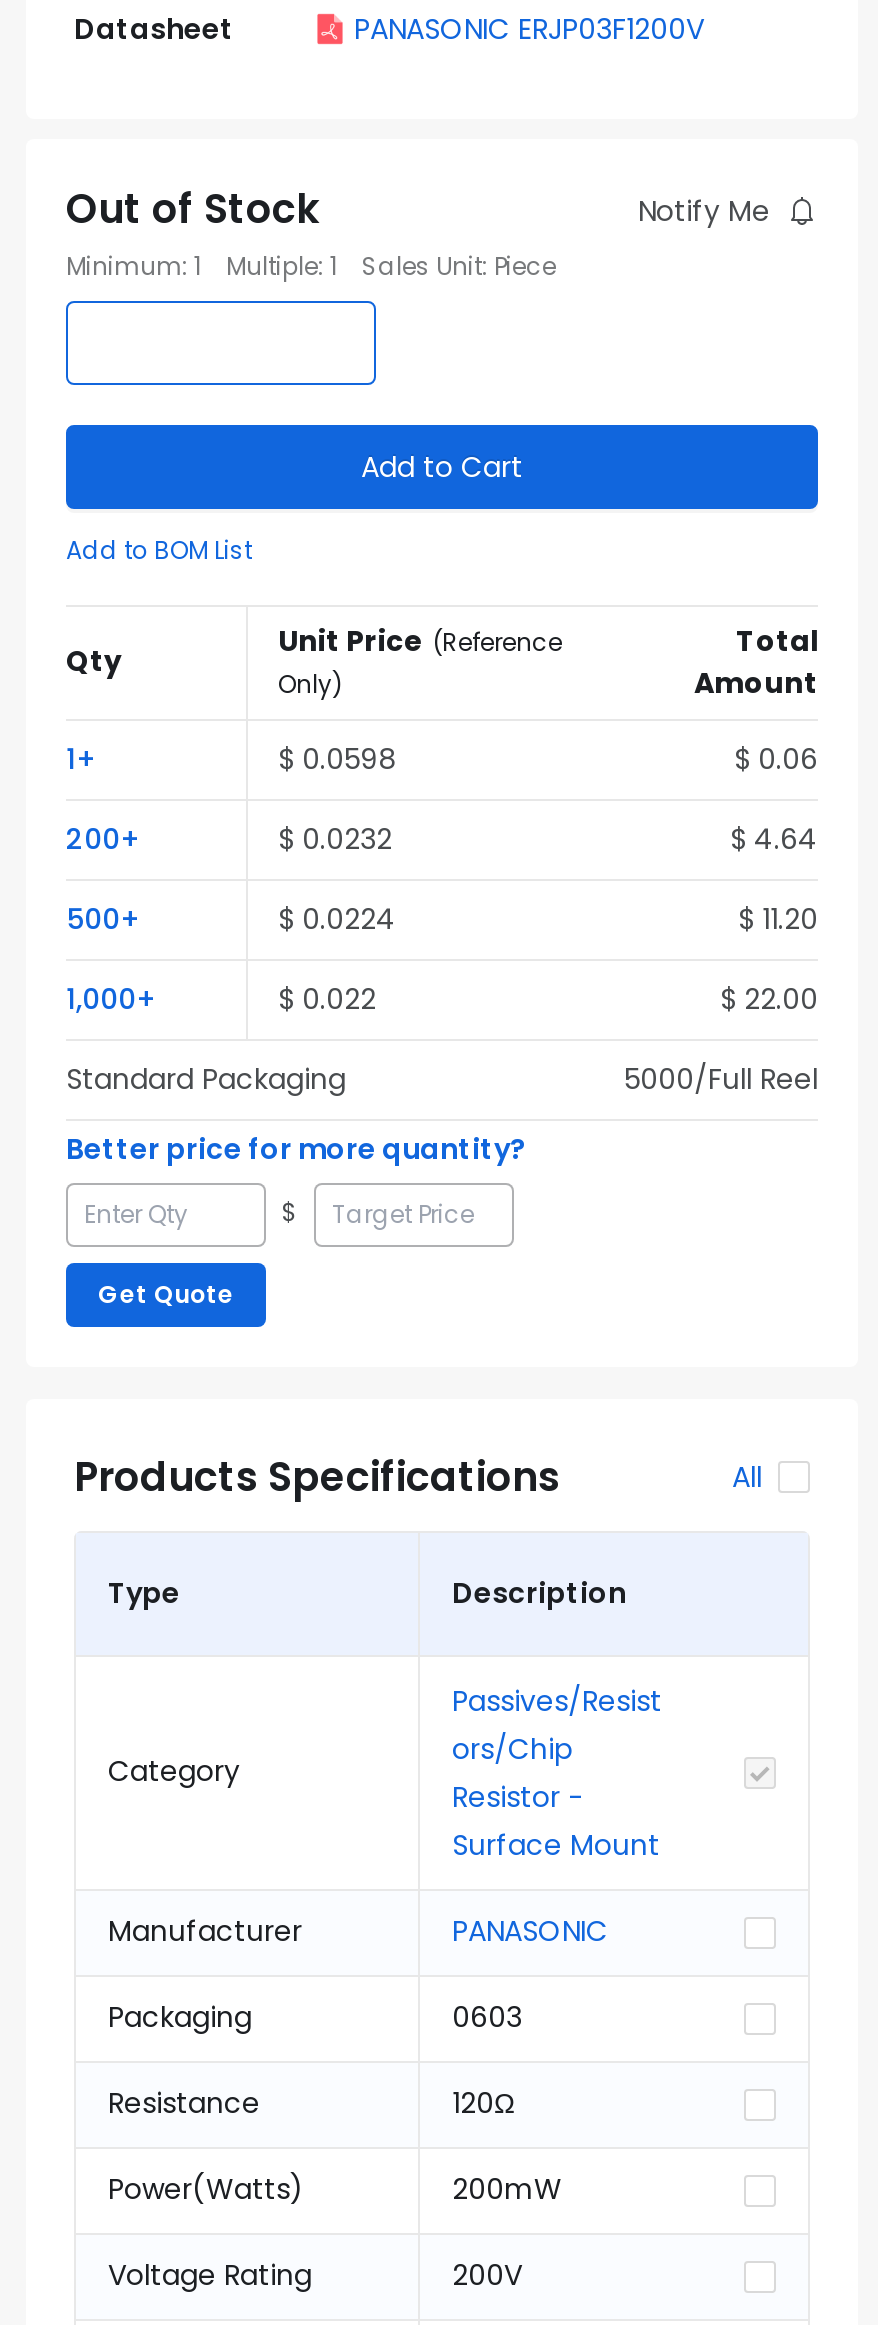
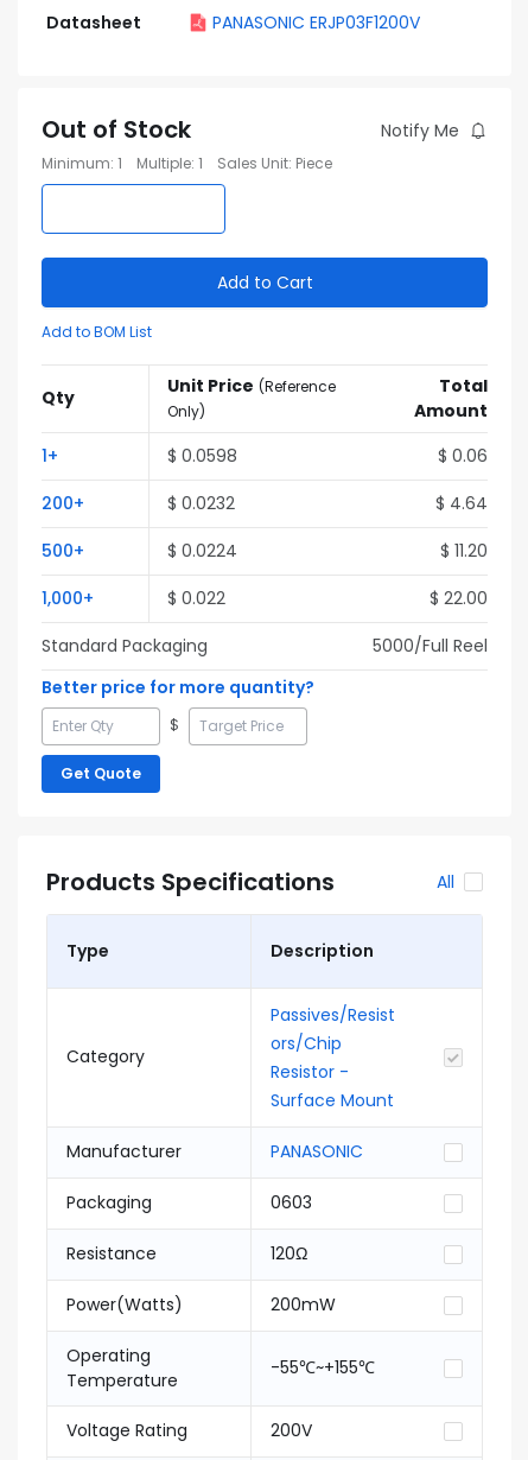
none -> [66,1344,178,1392] Operating | Temperature
none -> [271,1356,375,1379] -55℃~+155℃

